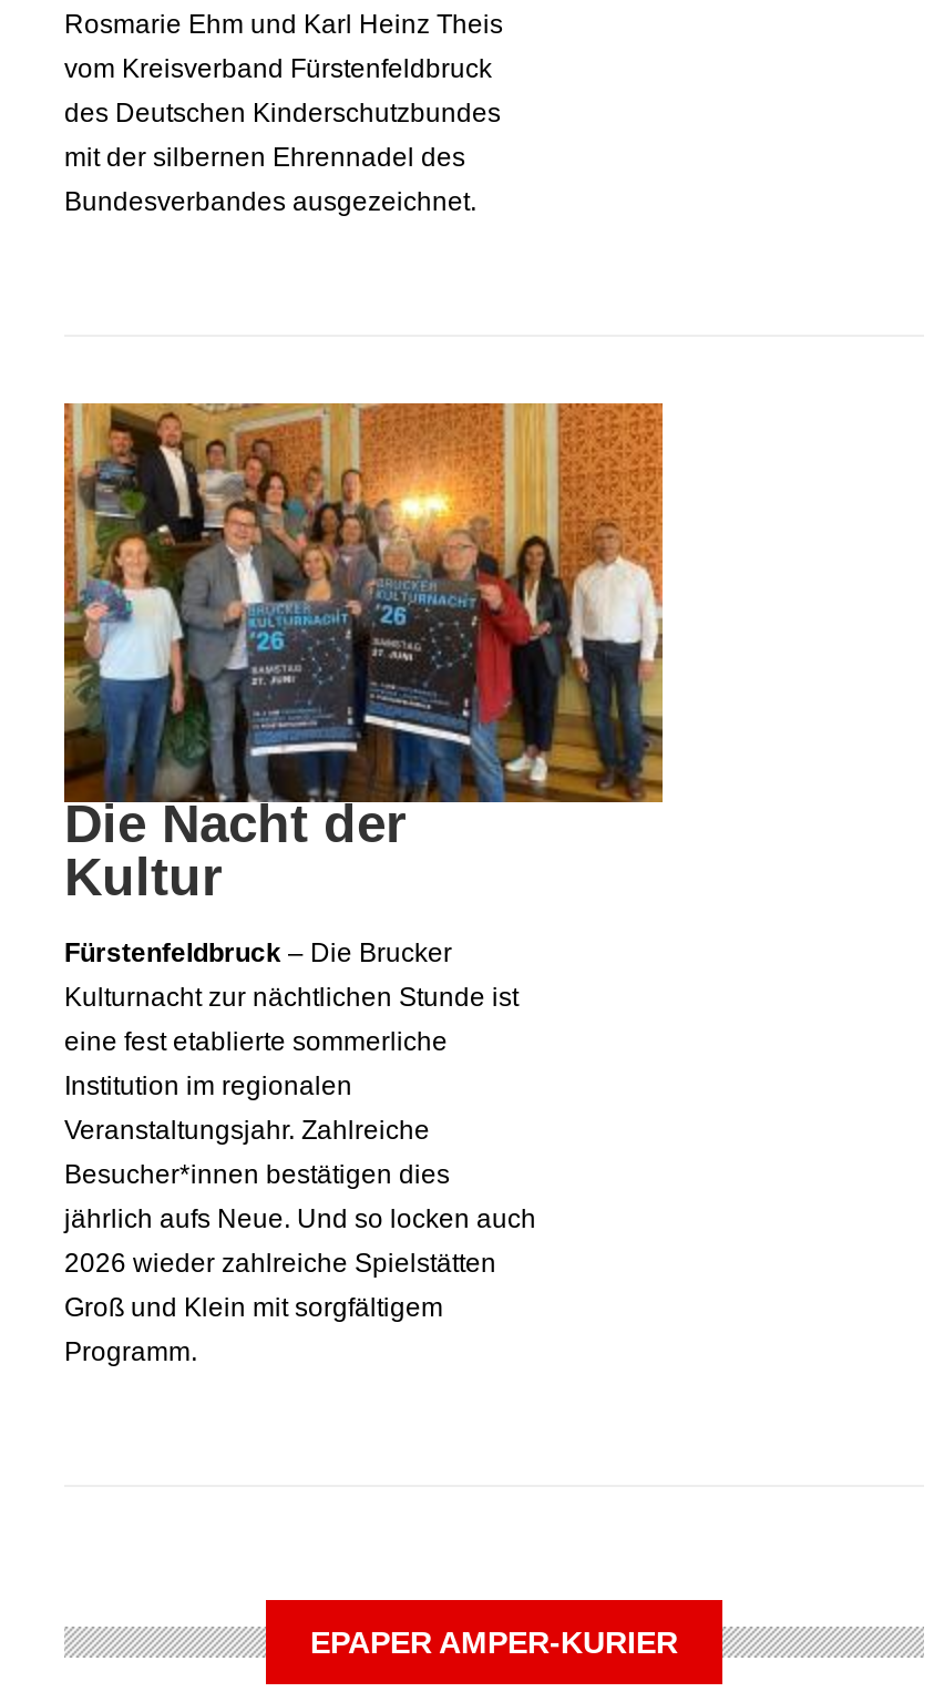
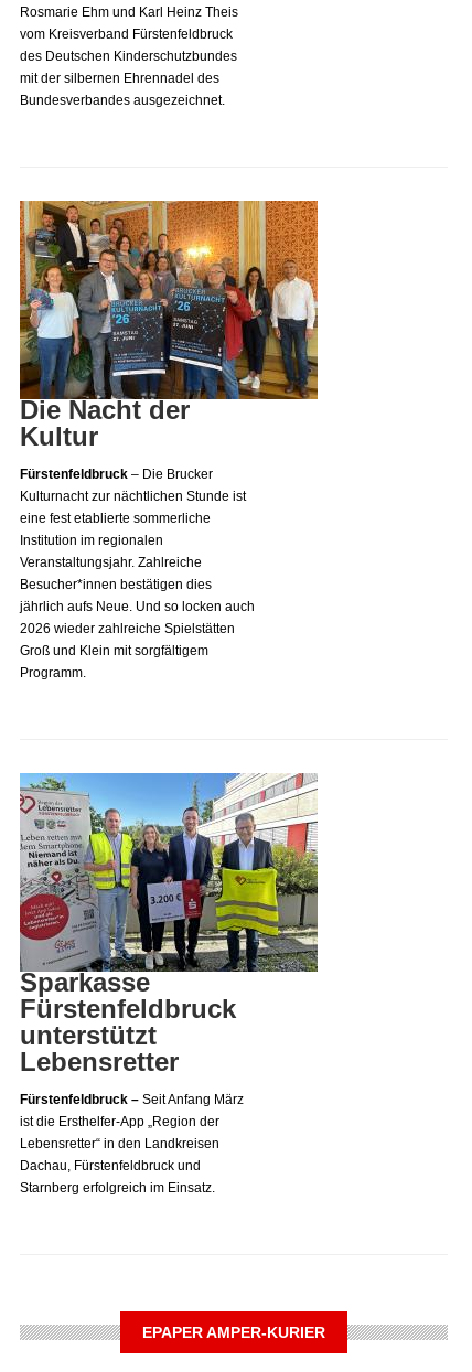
none -> [19,772,319,1195] [image] | Sparkasse | Fürstenfeldbruck | unterstützt | Lebensretter | Fürstenfeldbruck – Seit Anfang März | ist die Ersthelfer-App „Region der | Lebensretter“ in den Landkreisen | Dachau, Fürstenfeldbruck und | Starnberg erfolgreich im Einsatz.

